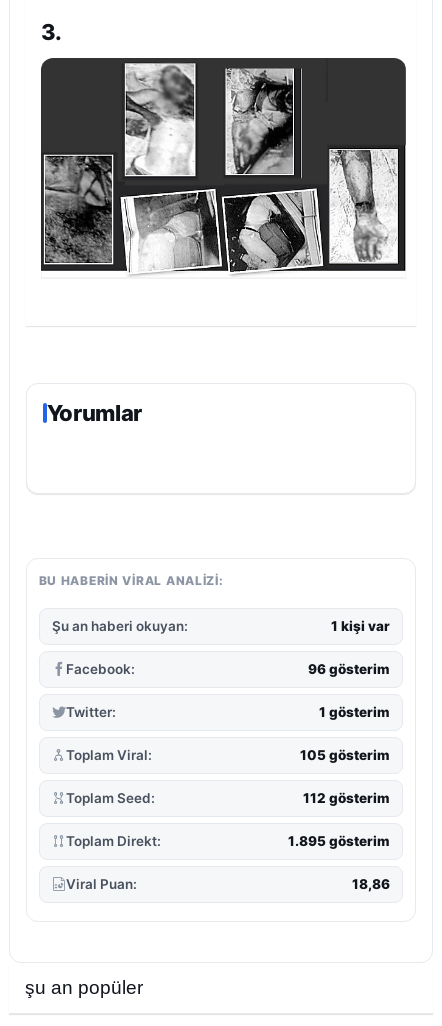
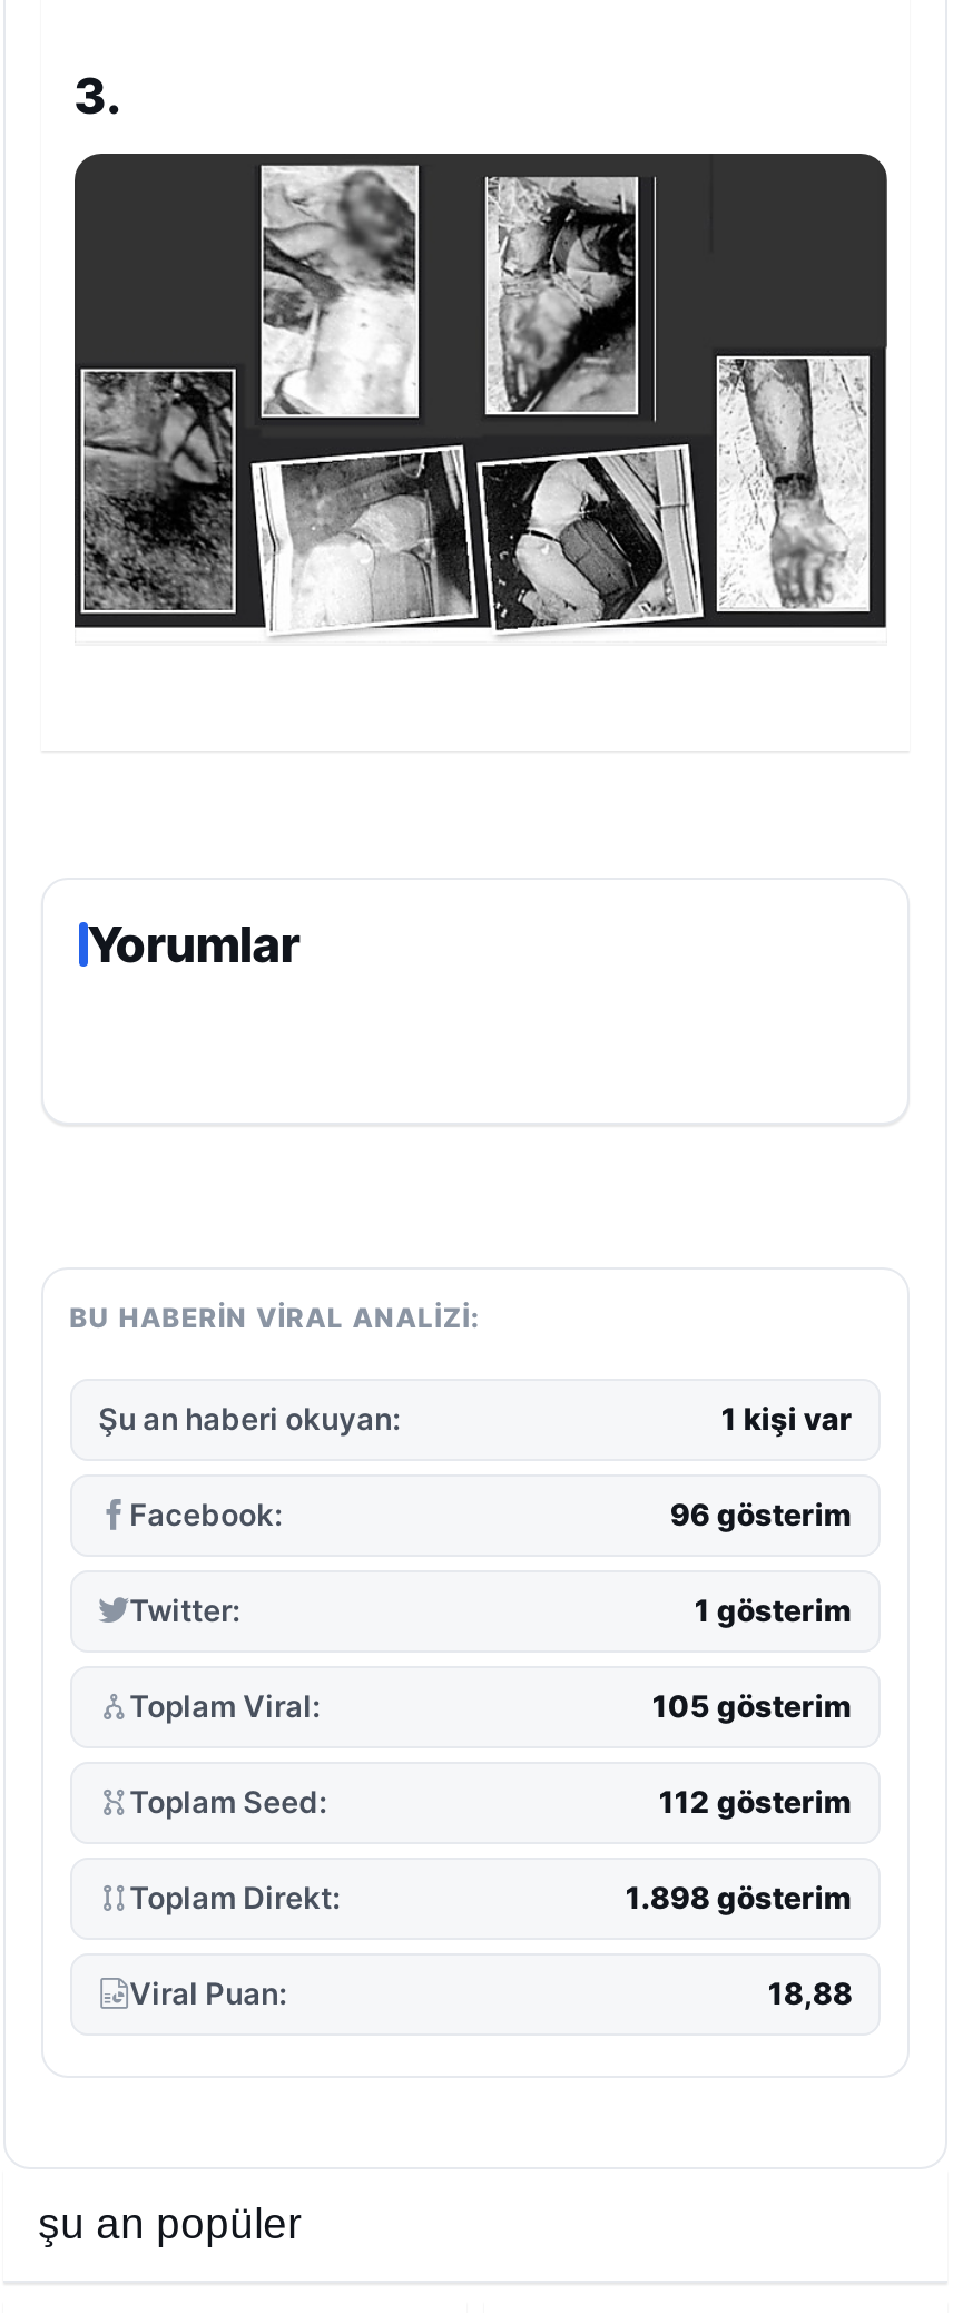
[288,832,390,848] 1.895 gösterim -> [625,1879,853,1914] 1.898 gösterim
[352,875,390,891] 18,86 -> [768,1974,853,2010] 18,88

